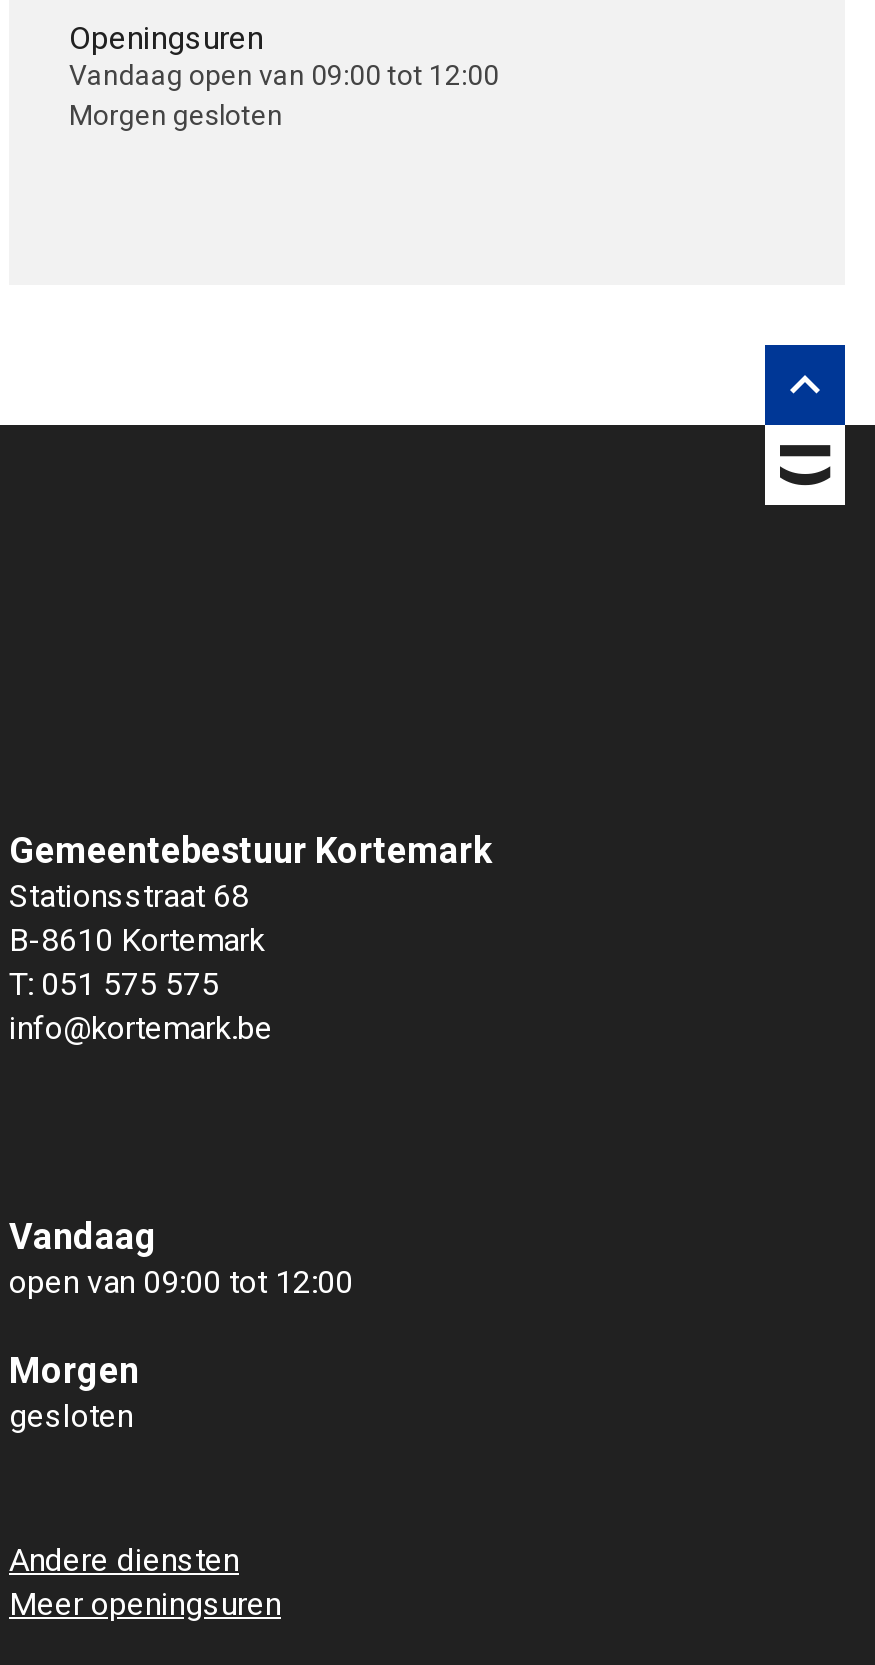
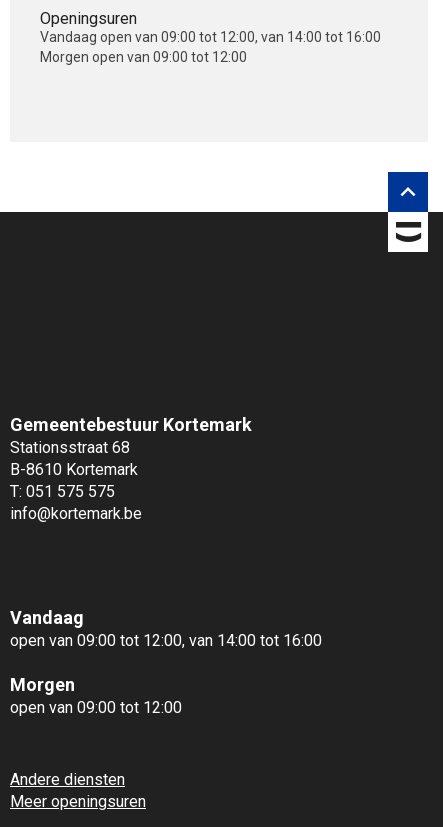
[69,59,499,131] Vandaag open van 09:00 tot 12:00 | Morgen gesloten -> [40,29,381,65] Vandaag open van 09:00 tot 12:00, van 14:00 tot 16:00 | Morgen open van 09:00 tot 12:00
[9,1263,353,1301] open van 09:00 tot 12:00 -> [10,631,322,650] open van 09:00 tot 12:00, van 14:00 tot 16:00
[9,1397,133,1435] gesloten -> [10,698,182,717] open van 09:00 tot 12:00

